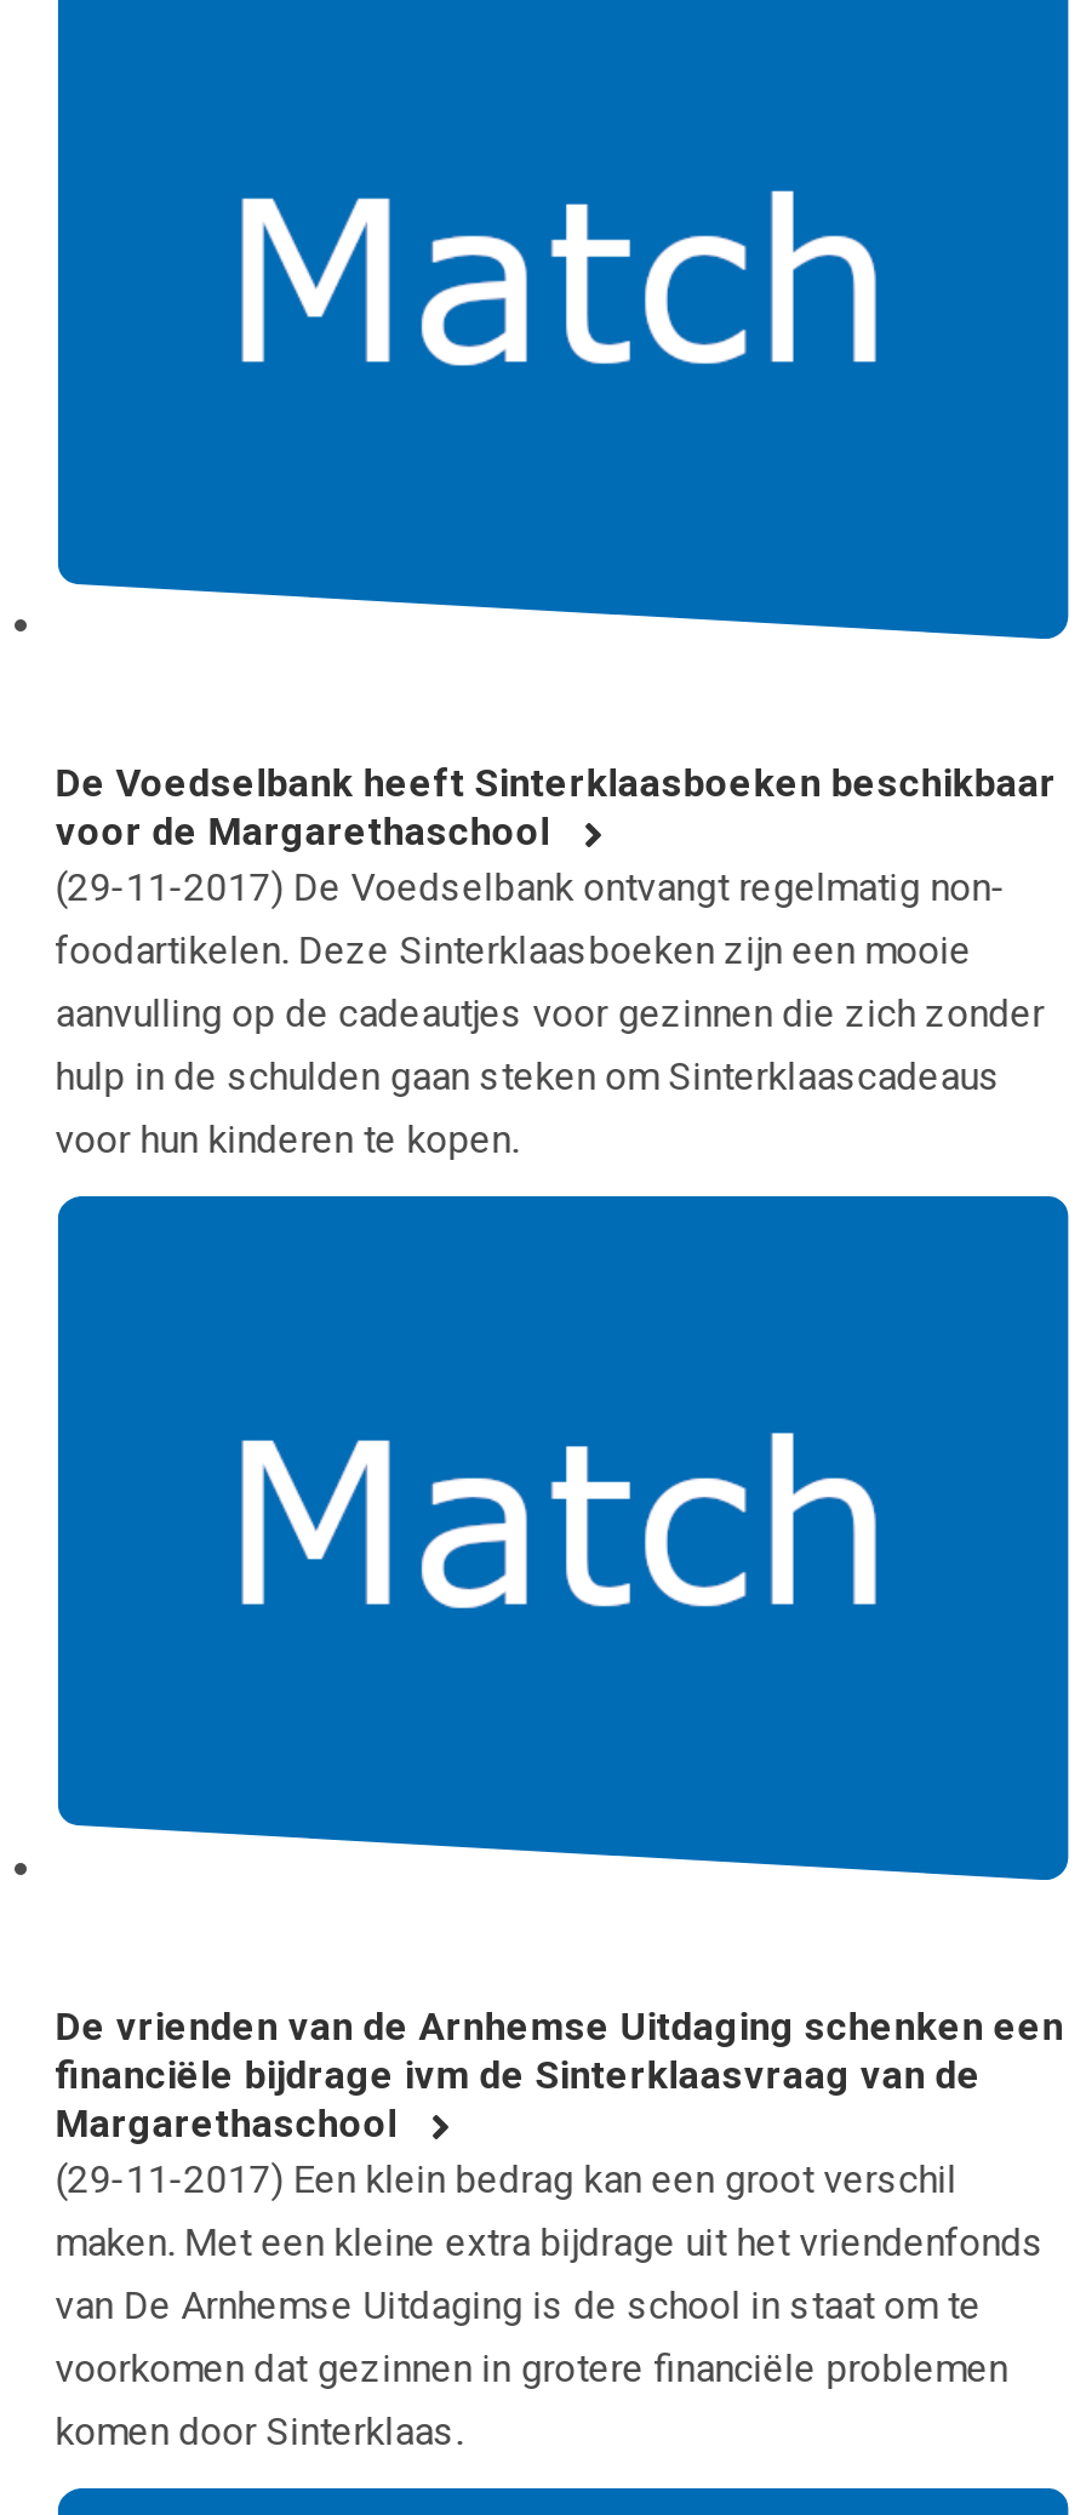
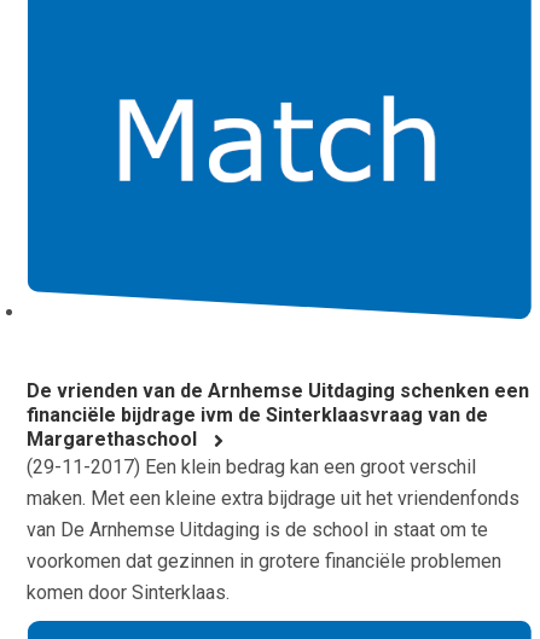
[55,761,1056,1164] De Voedselbank heeft Sinterklaasboeken beschikbaar | voor de Margarethaschool | (29-11-2017) De Voedselbank ontvangt regelmatig non- | foodartikelen. Deze Sinterklaasboeken zijn een mooie | aanvulling op de cadeautjes voor gezinnen die zich zonder | hulp in de schulden gaan steken om Sinterklaascadeaus | voor hun kinderen te kopen. -> none

